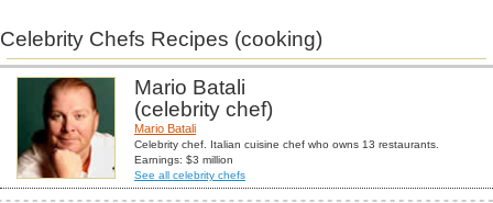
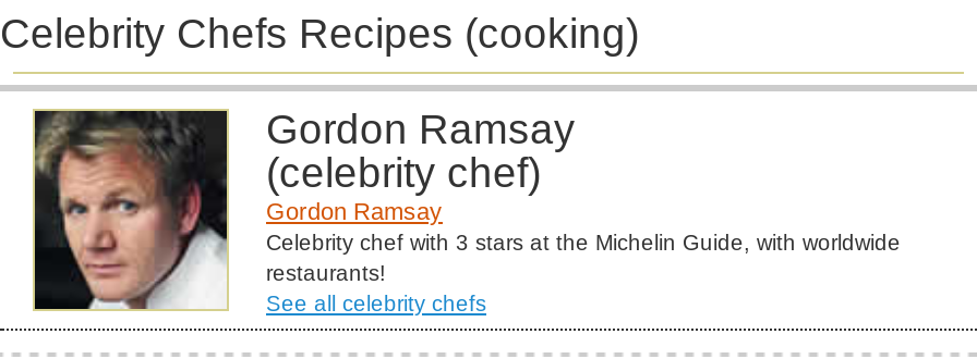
[17,75,245,179] [image] | Mario Batali -> [33,106,576,311] [image] | Gordon Ramsay
[134,121,439,165] Mario Batali | Celebrity chef. Italian cuisine chef who owns 13 restaurants. | Earnings: $3 million -> [266,197,901,284] Gordon Ramsay | Celebrity chef with 3 stars at the Michelin Guide, with worldwide | restaurants!

